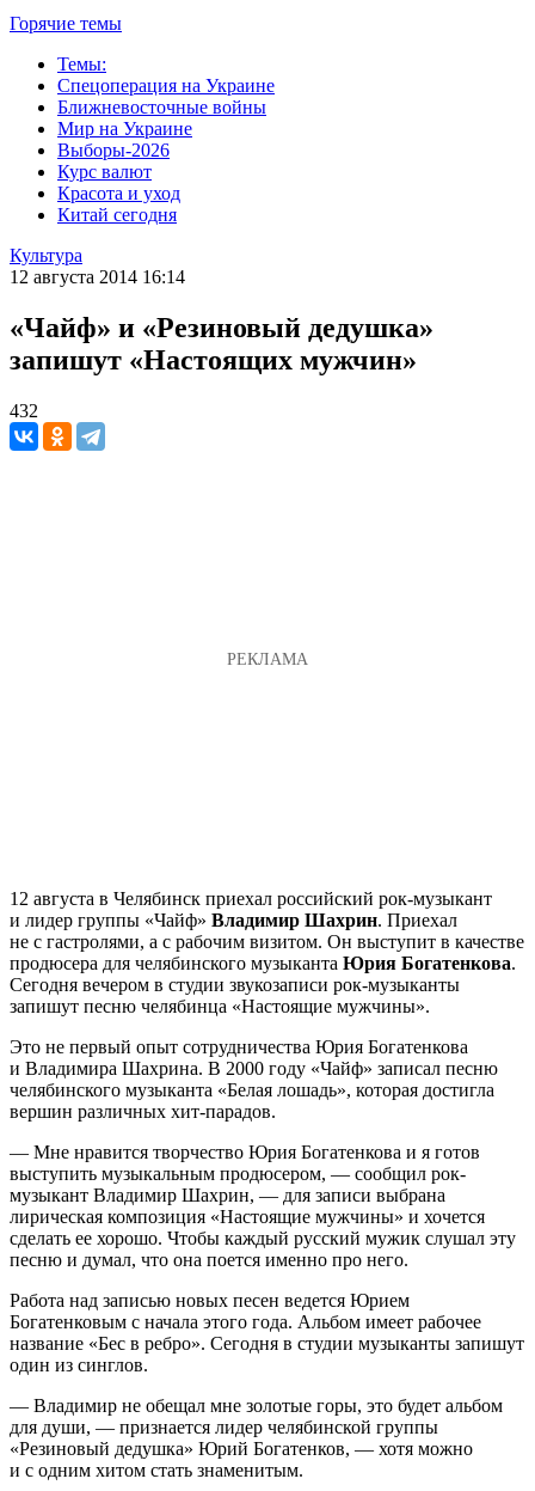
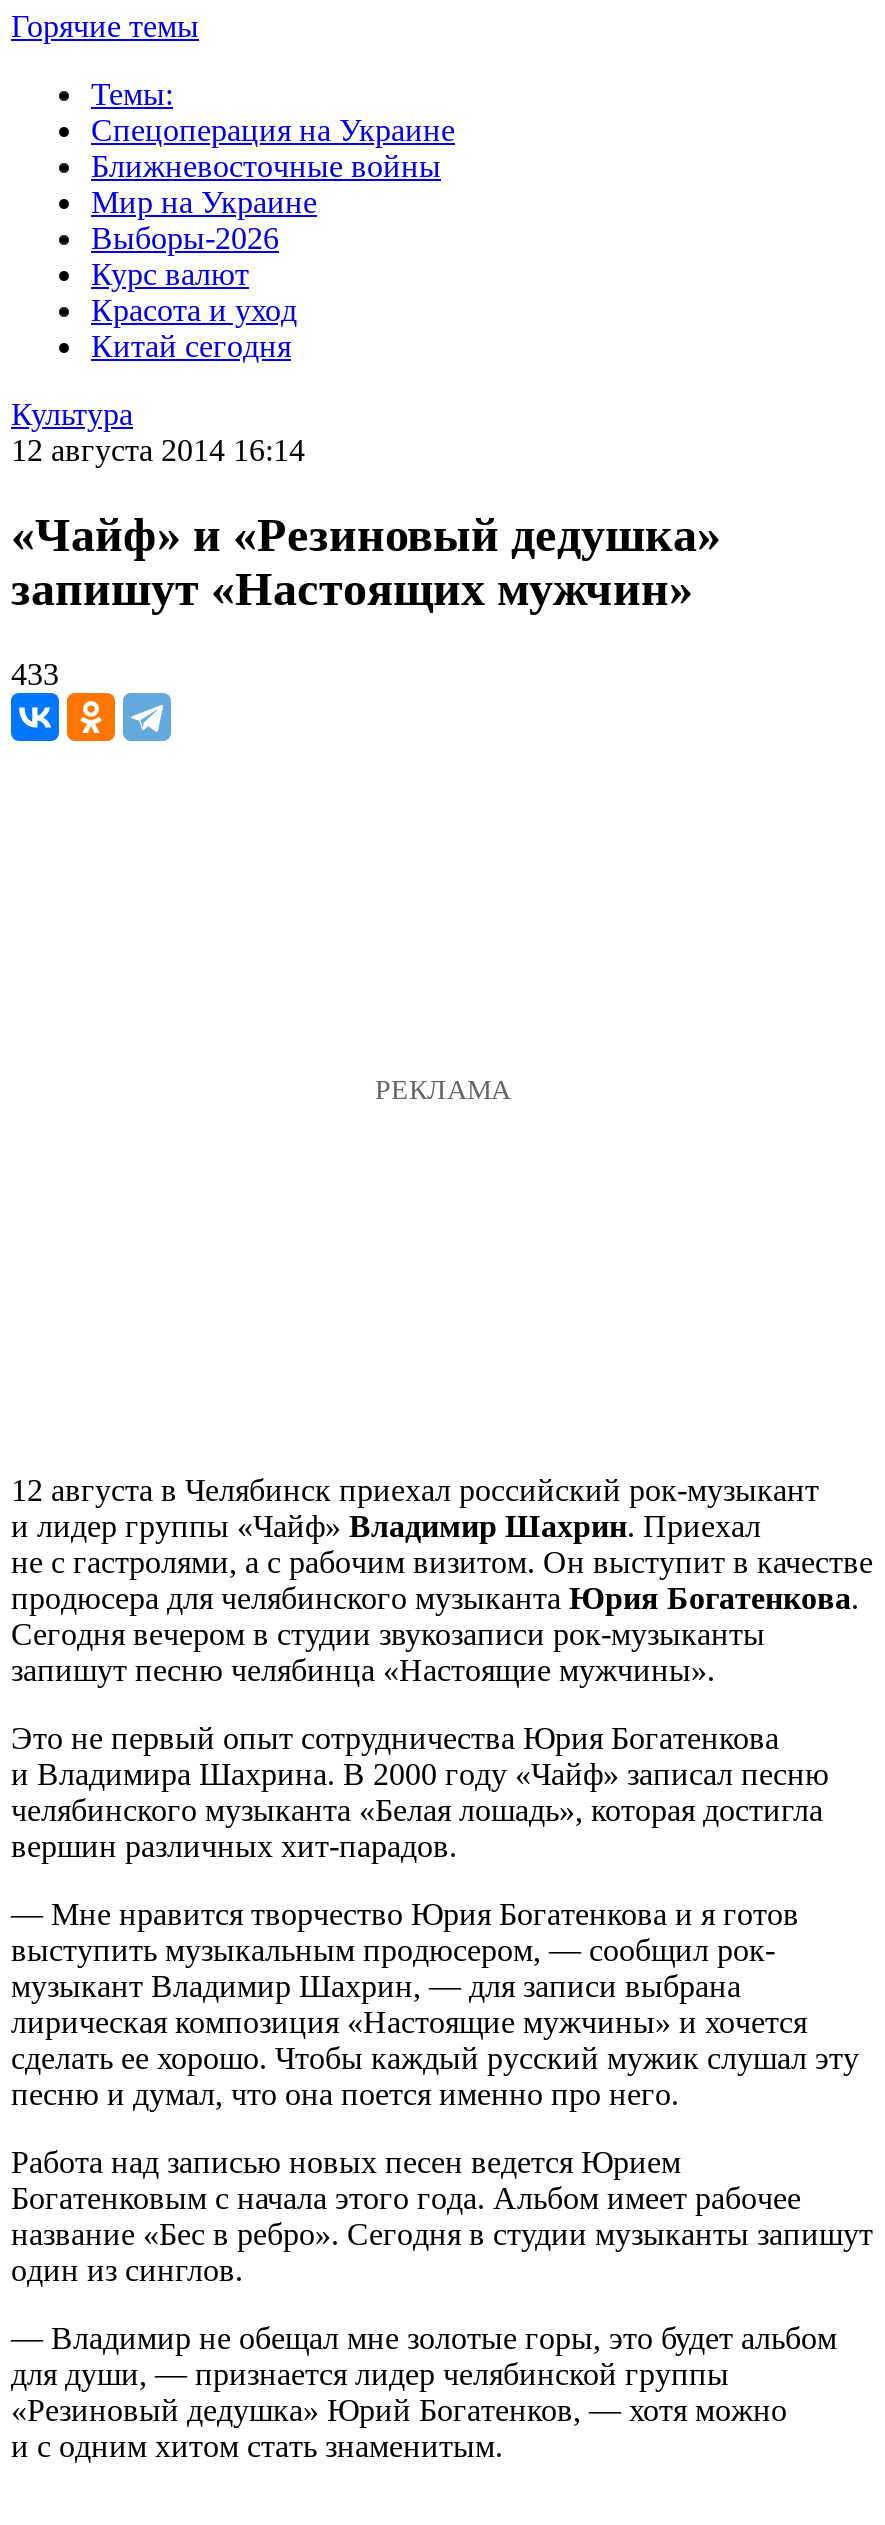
[10,400,38,421] 432 -> [11,657,59,691] 433

